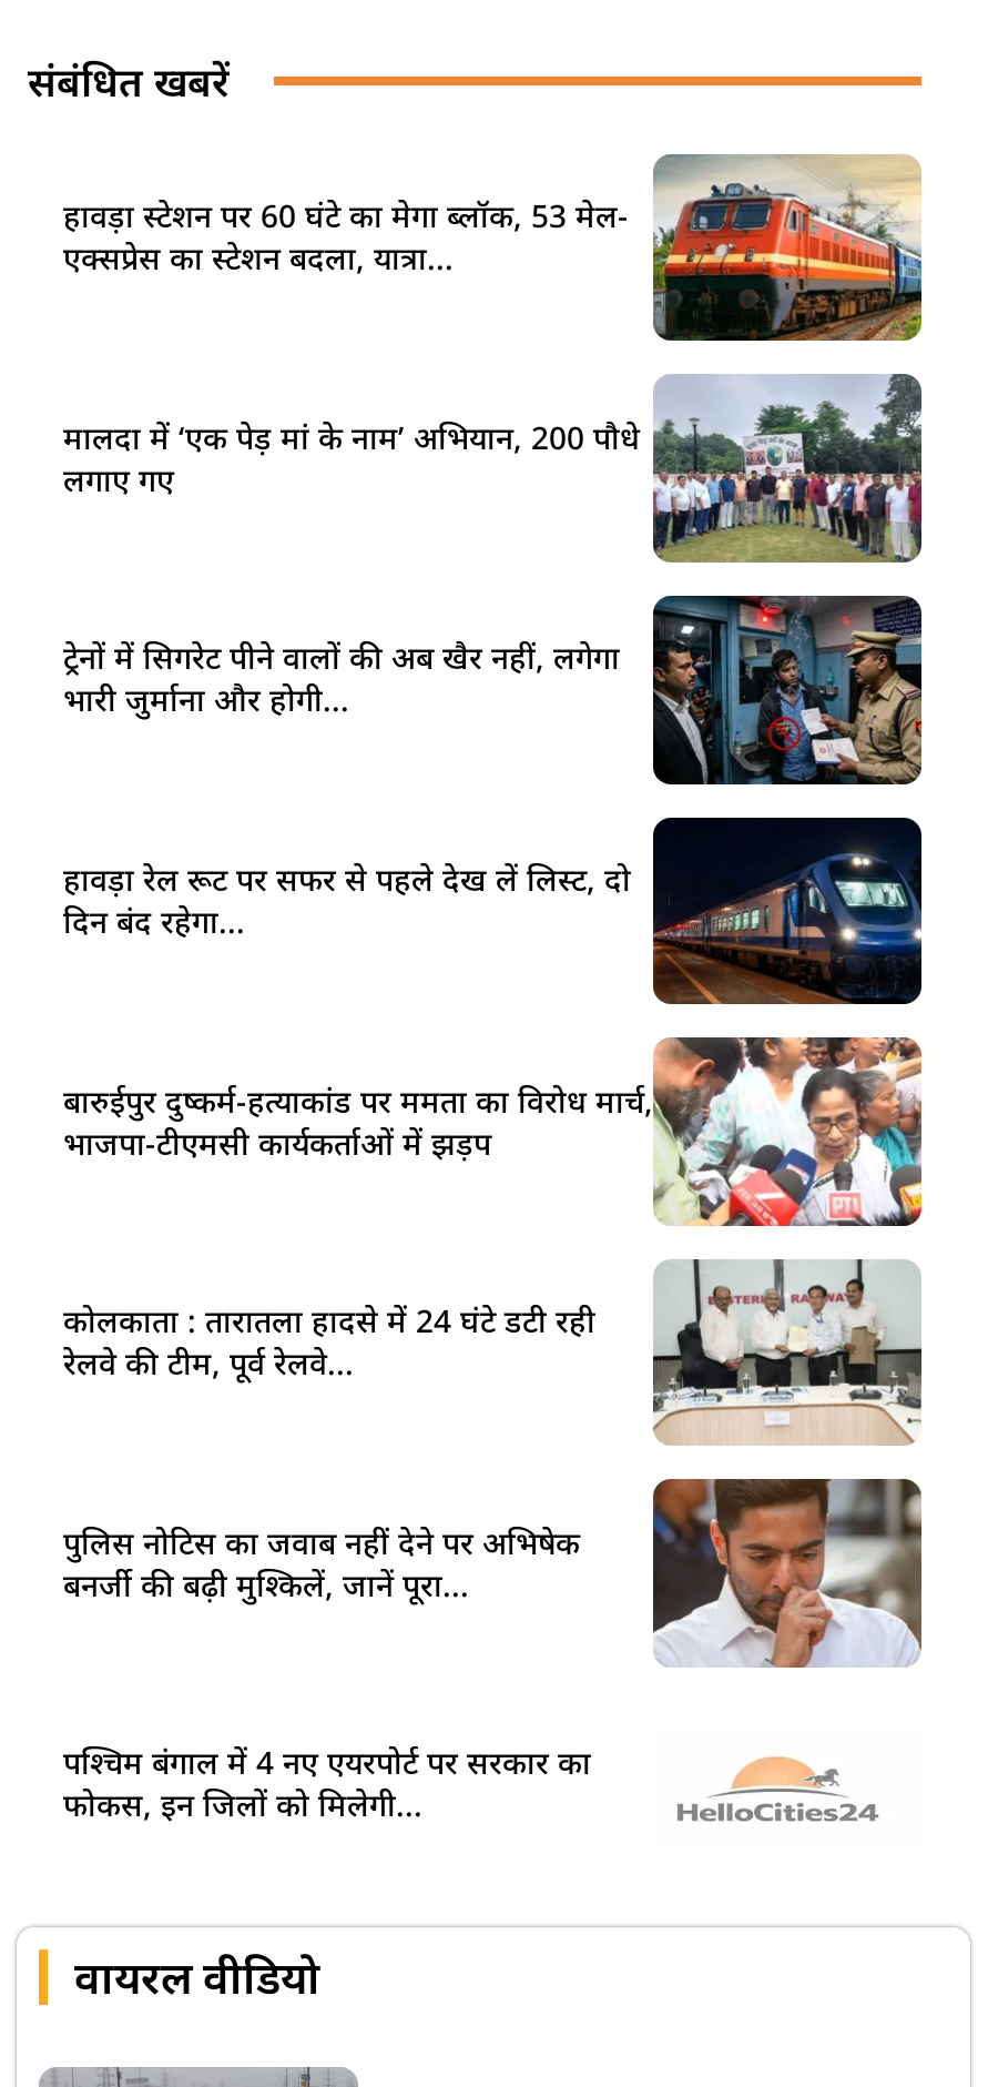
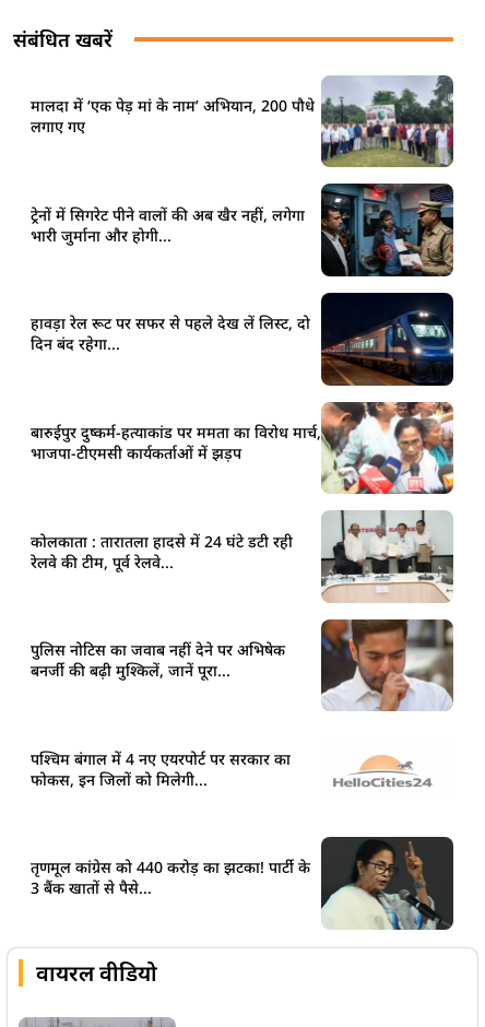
[63,154,924,343] [image] | हावड़ा स्टेशन पर 60 घंटे का मेगा ब्लॉक, 53 मेल- | एक्सप्रेस का स्टेशन बदला, यात्रा... -> none
moved [63,372,926,1826] -> [31,73,456,790]: [image] | मालदा में ‘एक पेड़ मां के नाम’ अभियान, 200 पौधे | लगाए गए | ... | पश्चिम बंगाल में 4 नए एयरपोर्ट पर सरकार का | फोकस, इन जिलों को मिलेगी...
none -> [31,836,454,931] [image] | तृणमूल कांग्रेस को 440 करोड़ का झटका! पार्टी के | 3 बैंक खातों से पैसे...

